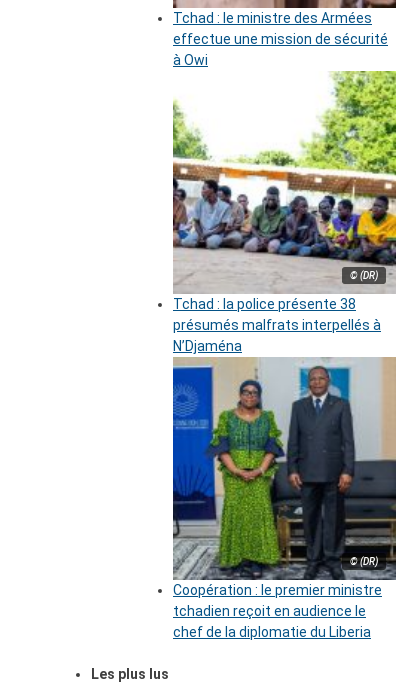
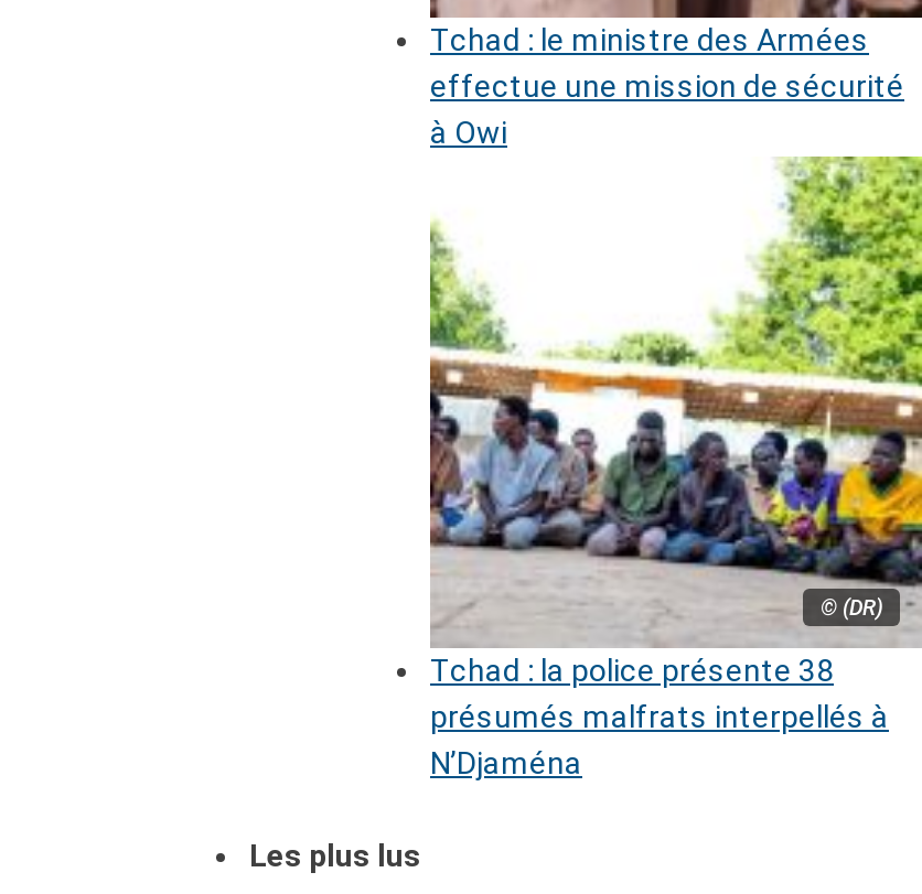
[172,356,393,640] [image] | © (DR) | Coopération : le premier ministre | tchadien reçoit en audience le | chef de la diplomatie du Liberia -> none

